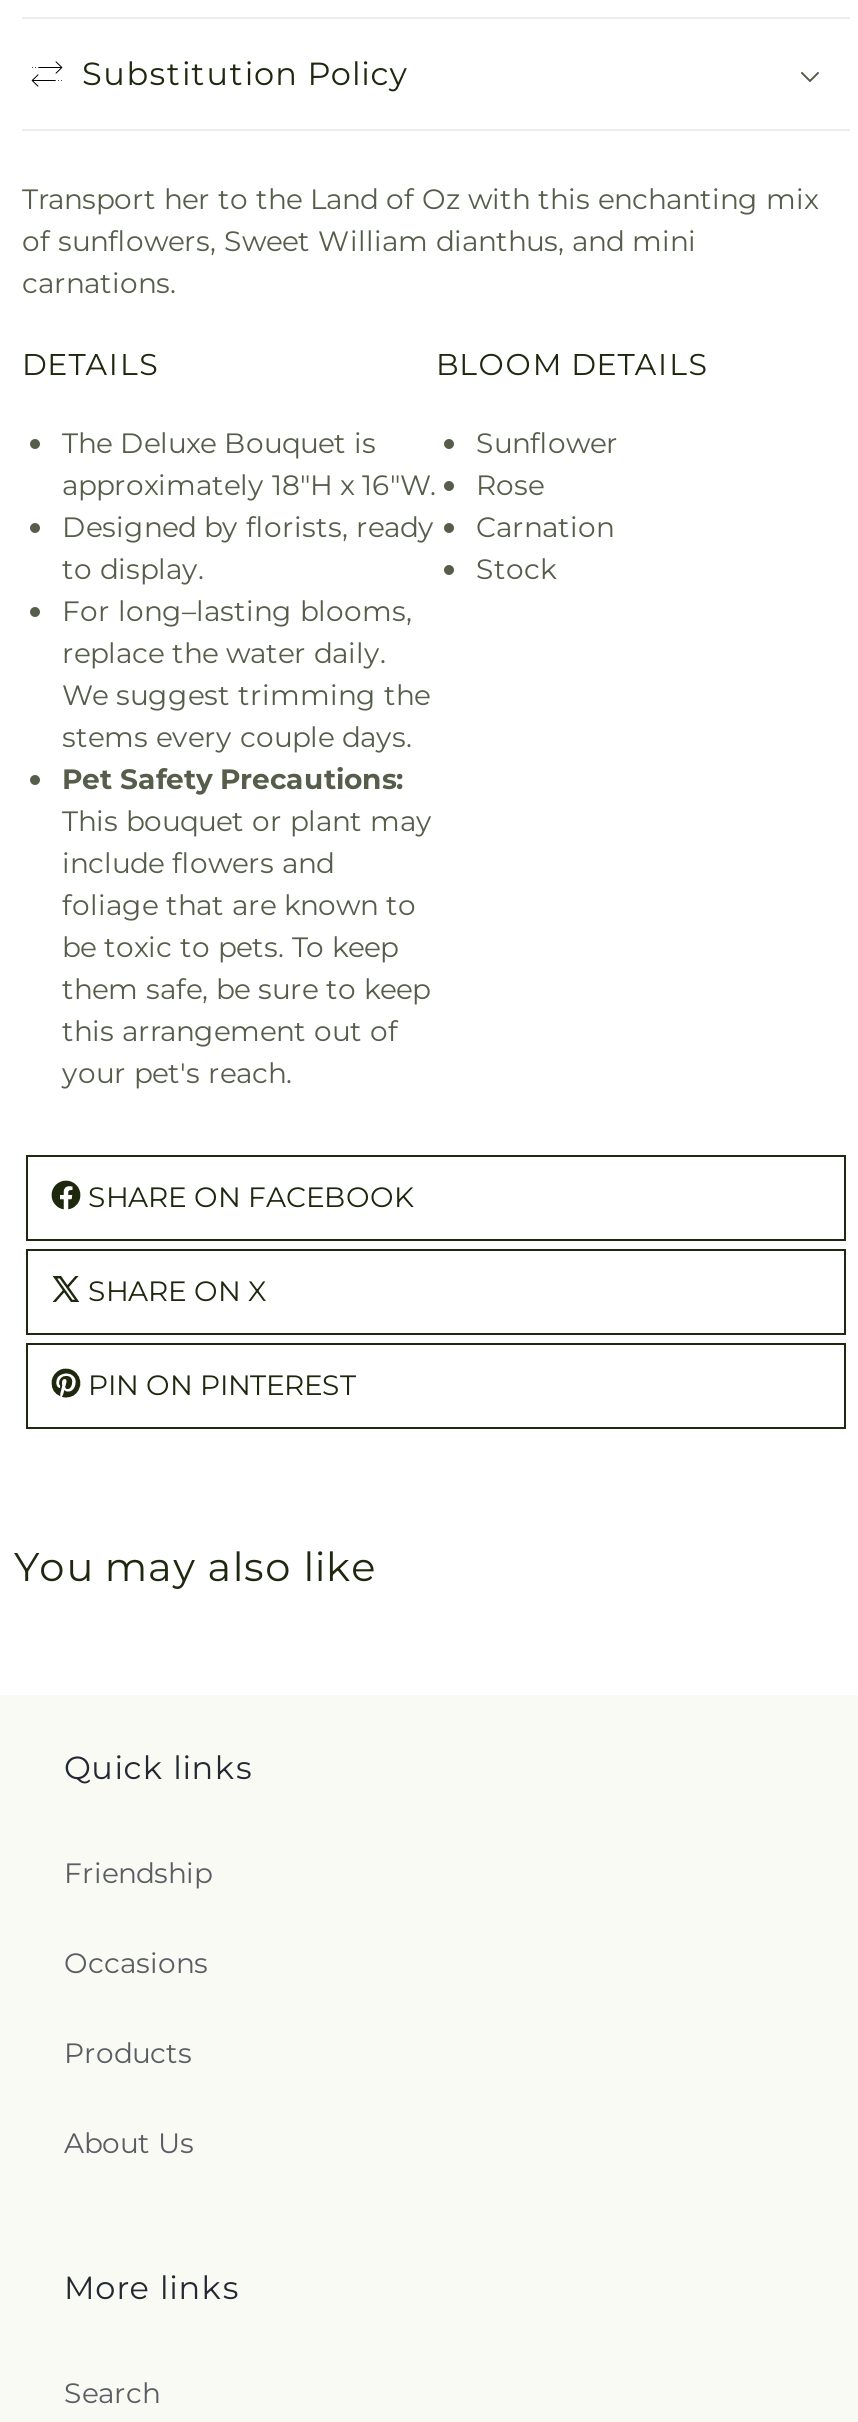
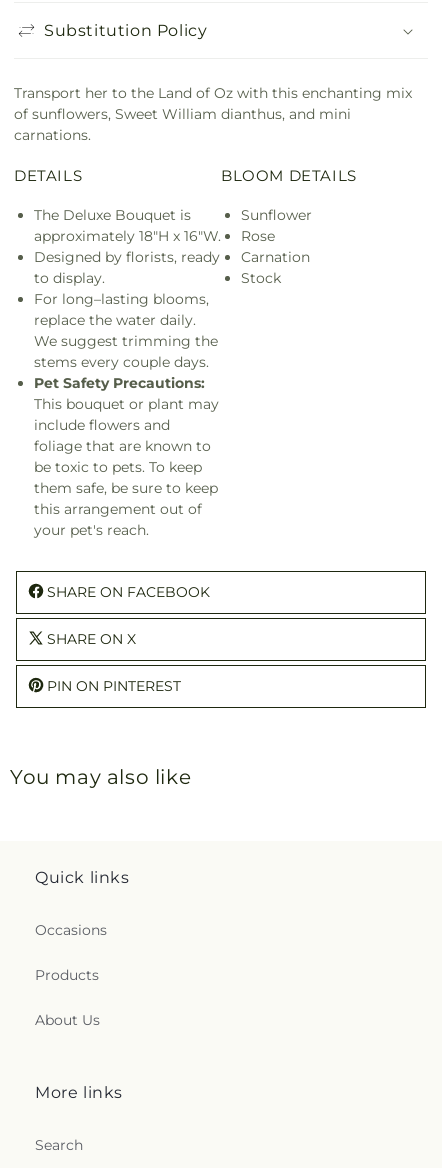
[64,1855,212,1891] Friendship -> none

